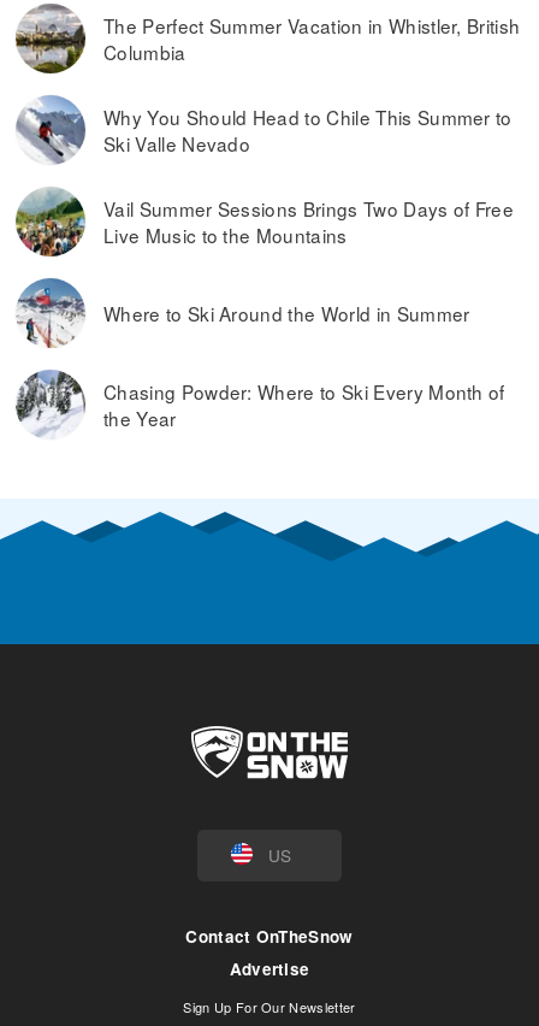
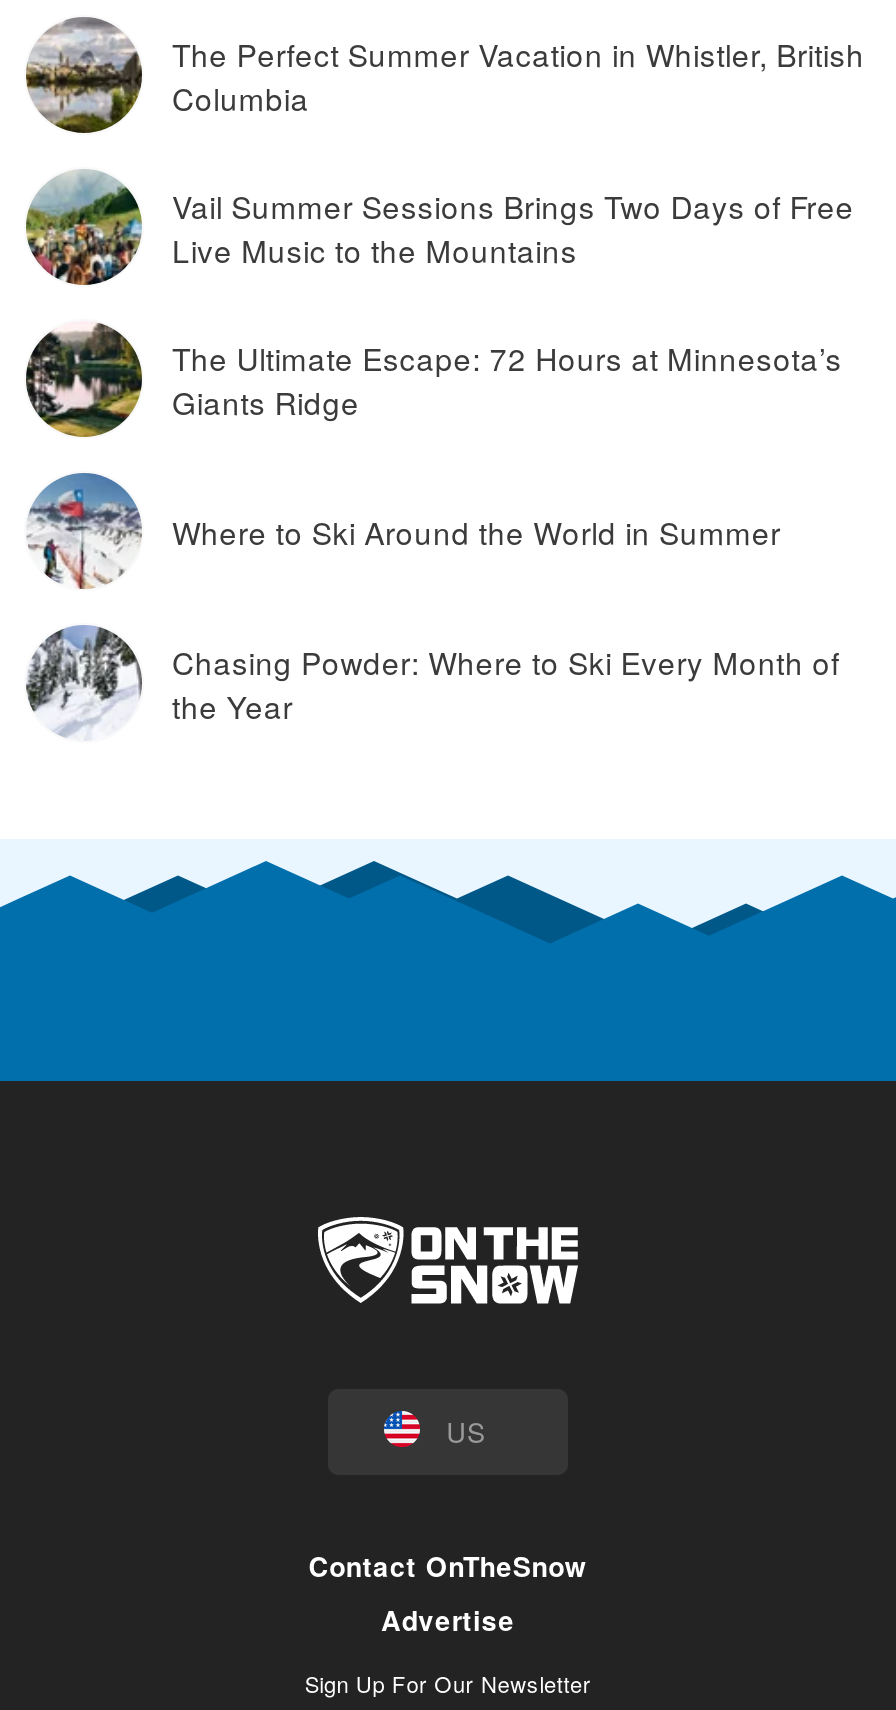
[17,100,512,165] [image] | Why You Should Head to Chile This Summer to | Ski Valle Nevado -> none
moved [13,185,514,259] -> [22,167,854,289]: [image] | Vail Summer Sessions Brings Two Days of Free | Live Music to the Mountains
none -> [26,323,842,437] [image] | The Ultimate Escape: 72 Hours at Minnesota’s | Giants Ridge

